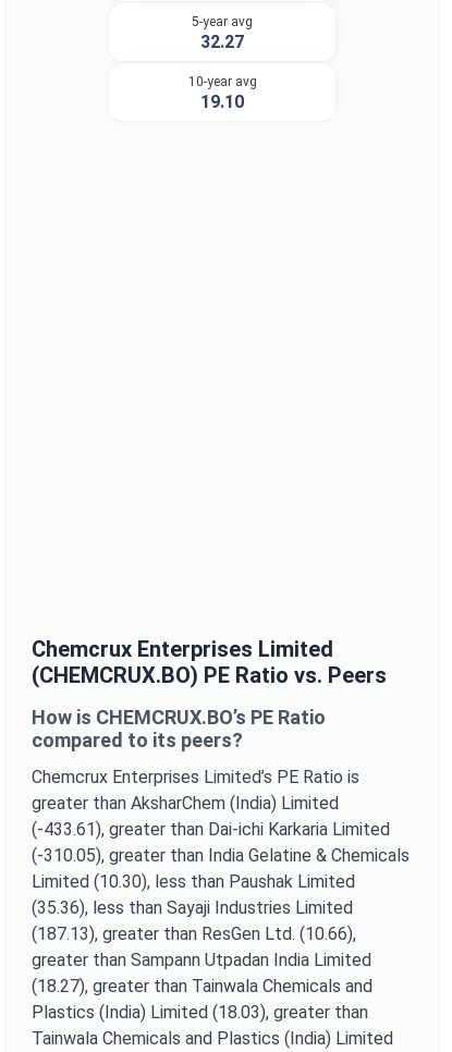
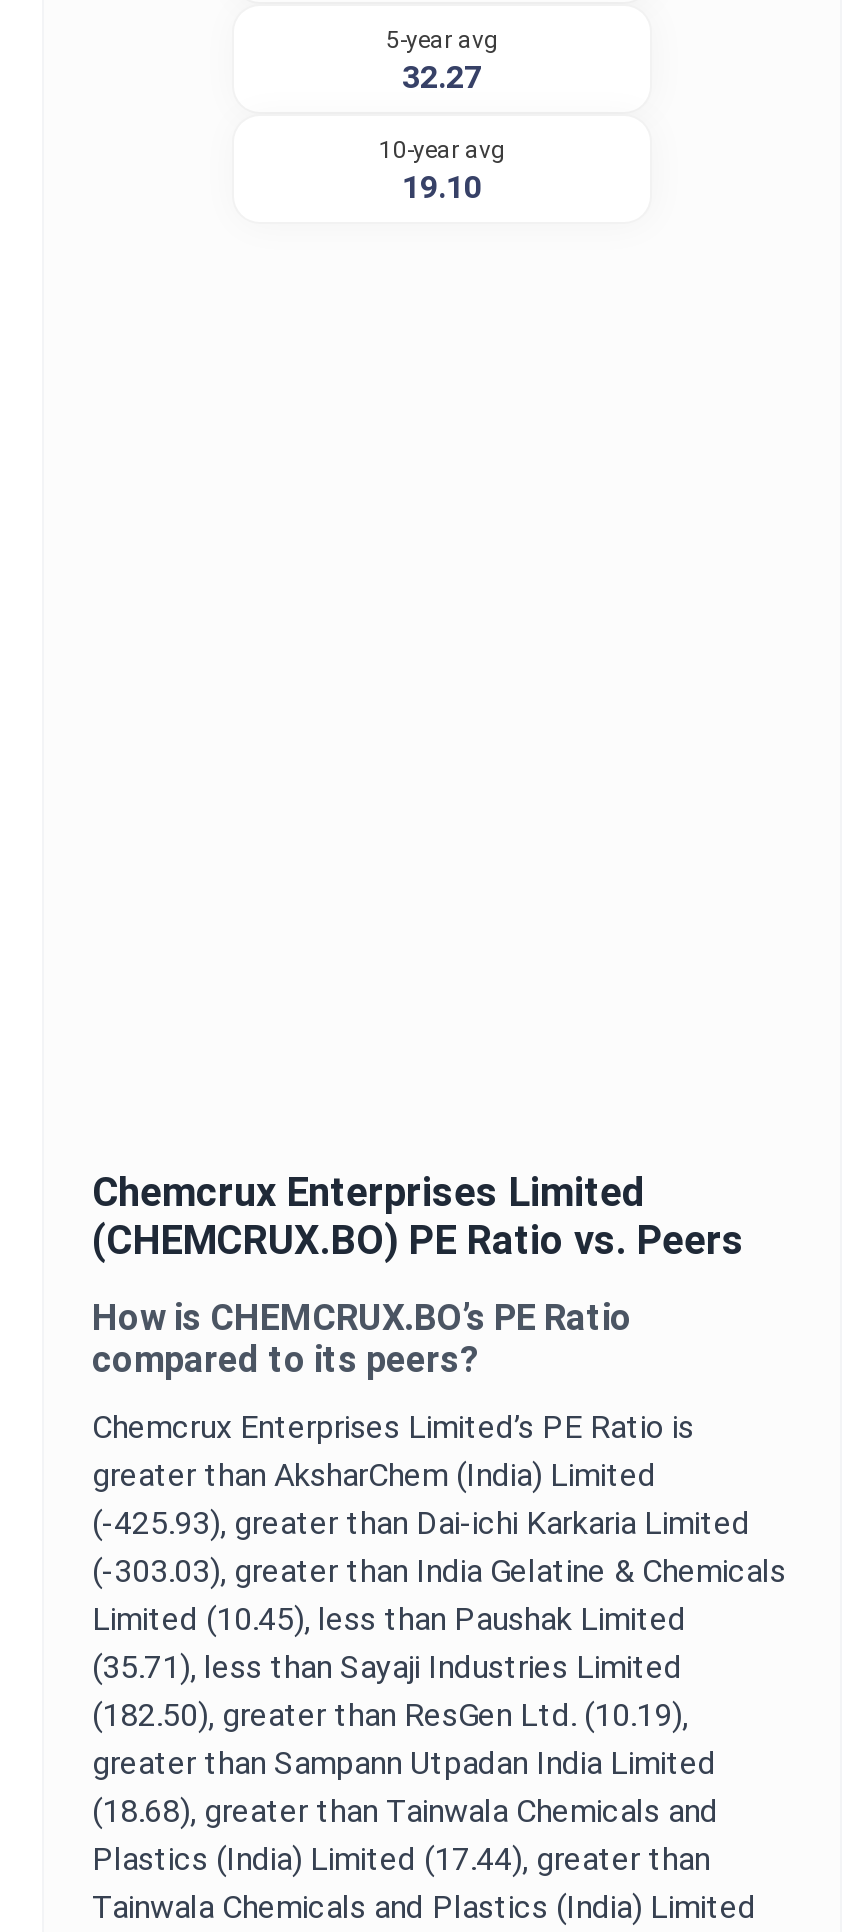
[32,819,390,840] (-433.61), greater than Dai-ichi Karkaria Limited -> [92,1504,750,1542] (-425.93), greater than Dai-ichi Karkaria Limited
[32,845,410,866] (-310.05), greater than India Gelatine & Chemicals -> [92,1552,786,1590] (-303.03), greater than India Gelatine & Chemicals
[32,871,355,892] Limited (10.30), less than Paushak Limited -> [92,1600,686,1638] Limited (10.45), less than Paushak Limited
[32,897,353,918] (35.36), less than Sayaji Industries Limited -> [92,1648,682,1686] (35.71), less than Sayaji Industries Limited
[32,923,356,944] (187.13), greater than ResGen Ltd. (10.66), -> [92,1696,688,1734] (182.50), greater than ResGen Ltd. (10.19),
[32,976,372,996] (18.27), greater than Tainwala Chemicals and -> [92,1792,718,1830] (18.68), greater than Tainwala Chemicals and
[32,1002,368,1023] Plastics (India) Limited (18.03), greater than -> [92,1840,710,1878] Plastics (India) Limited (17.44), greater than

